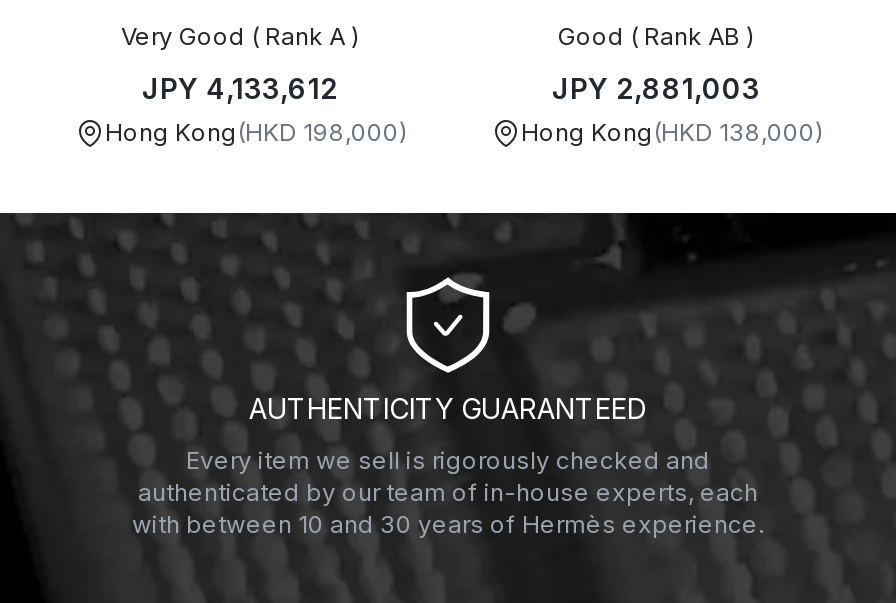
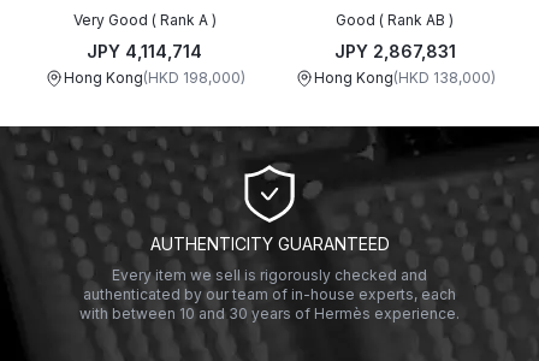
[142,71,338,105] JPY 4,133,612 -> [87,41,202,61] JPY 4,114,714
[552,71,760,105] JPY 2,881,003 -> [334,41,455,61] JPY 2,867,831

